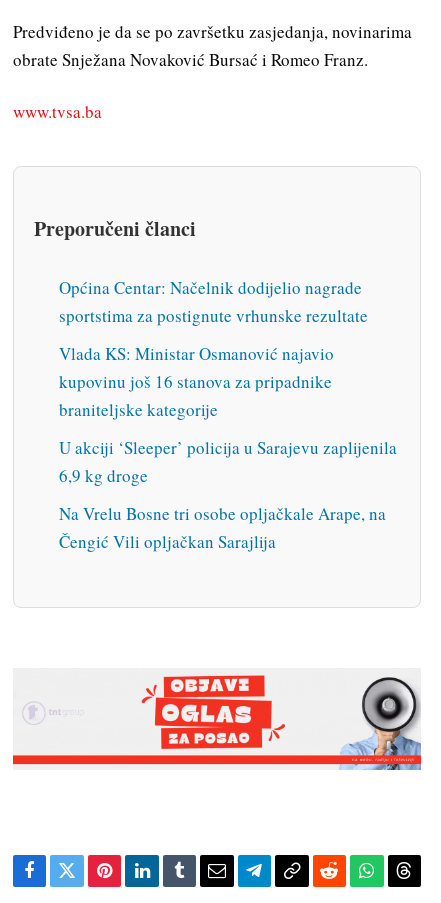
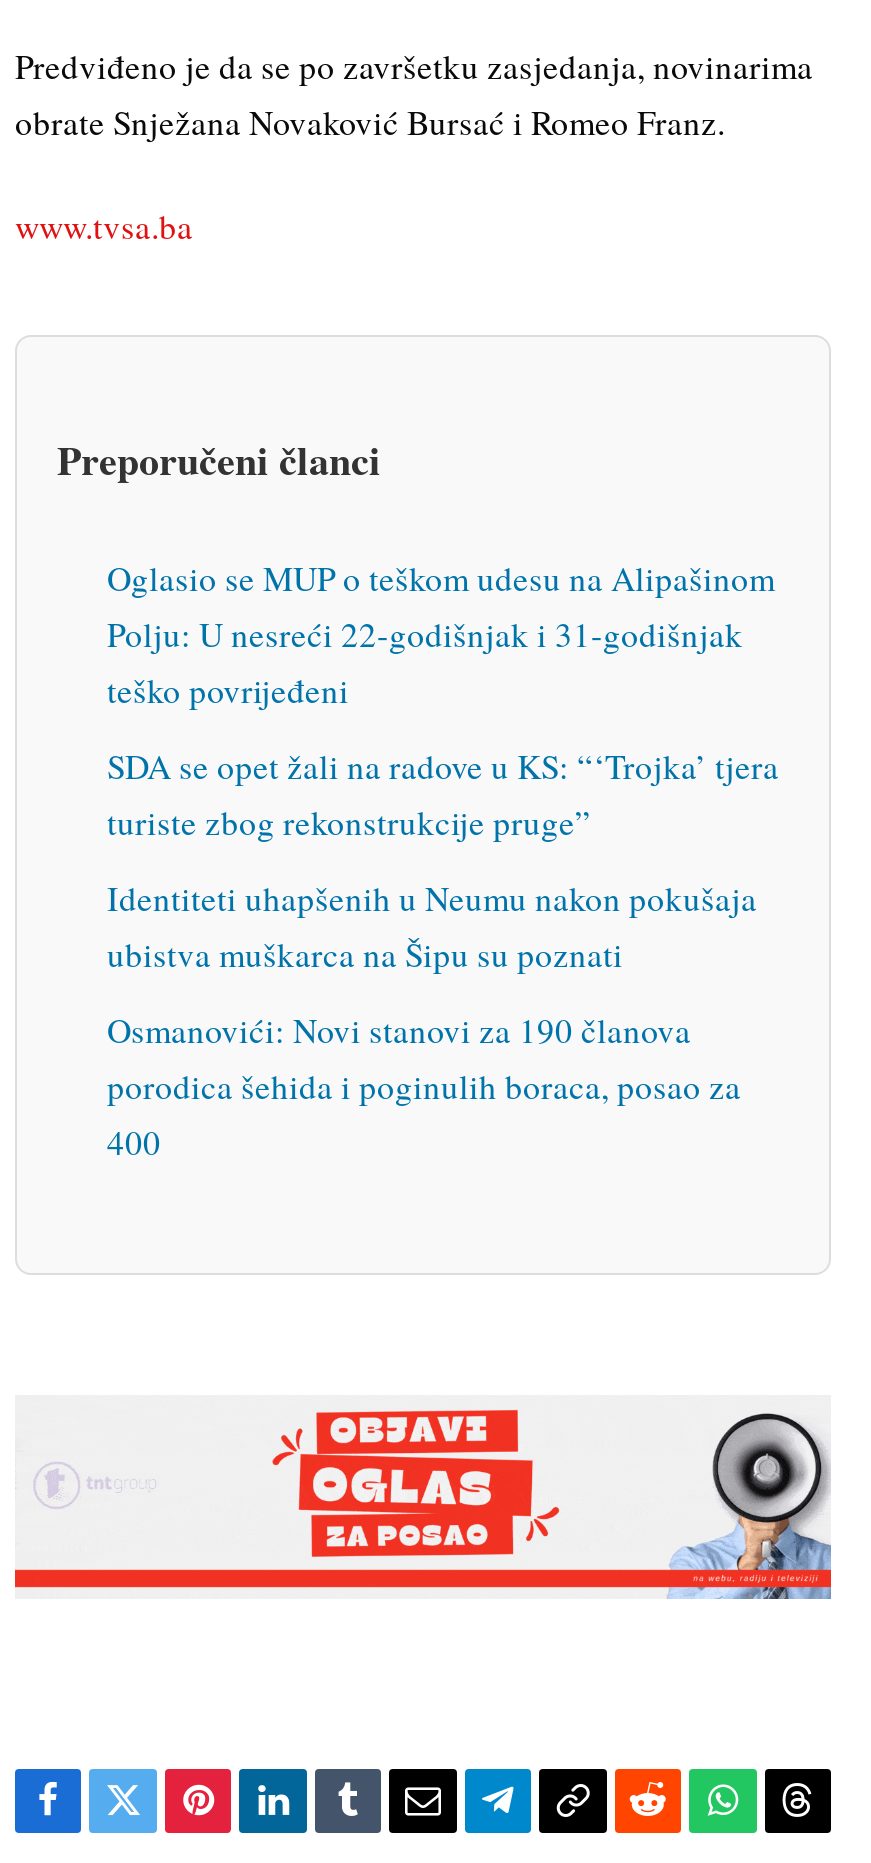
[59,276,368,327] Općina Centar: Načelnik dodijelio nagrade | sportstima za postignute vrhunske rezultate -> [107,556,775,714] Oglasio se MUP o teškom udesu na Alipašinom | Polju: U nesreći 22-godišnjak i 31-godišnjak | teško povrijeđeni
[59,342,334,421] Vlada KS: Ministar Osmanović najavio | kupovinu još 16 stanova za pripadnike | braniteljske kategorije -> [107,744,779,846] SDA se opet žali na radove u KS: “‘Trojka’ tjera | turiste zbog rekonstrukcije pruge”
[59,436,397,487] U akciji ‘Sleeper’ policija u Sarajevu zaplijenila | 6,9 kg droge -> [107,876,757,978] Identiteti uhapšenih u Neumu nakon pokušaja | ubistva muškarca na Šipu su poznati
[59,502,386,553] Na Vrelu Bosne tri osobe opljačkale Arape, na | Čengić Vili opljačkan Sarajlija -> [107,1008,741,1166] Osmanovići: Novi stanovi za 190 članova | porodica šehida i poginulih boraca, posao za | 400

